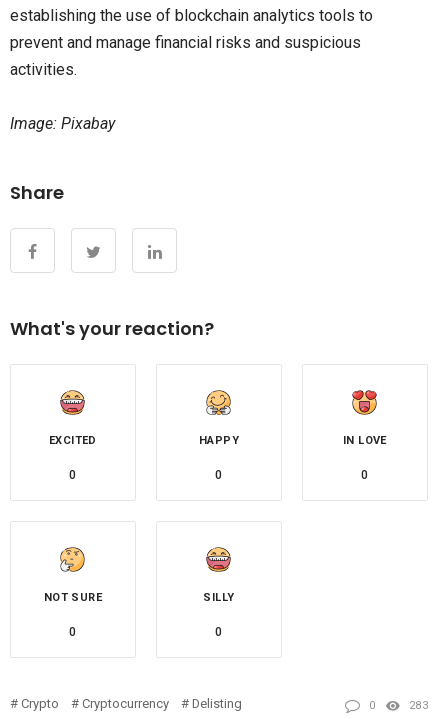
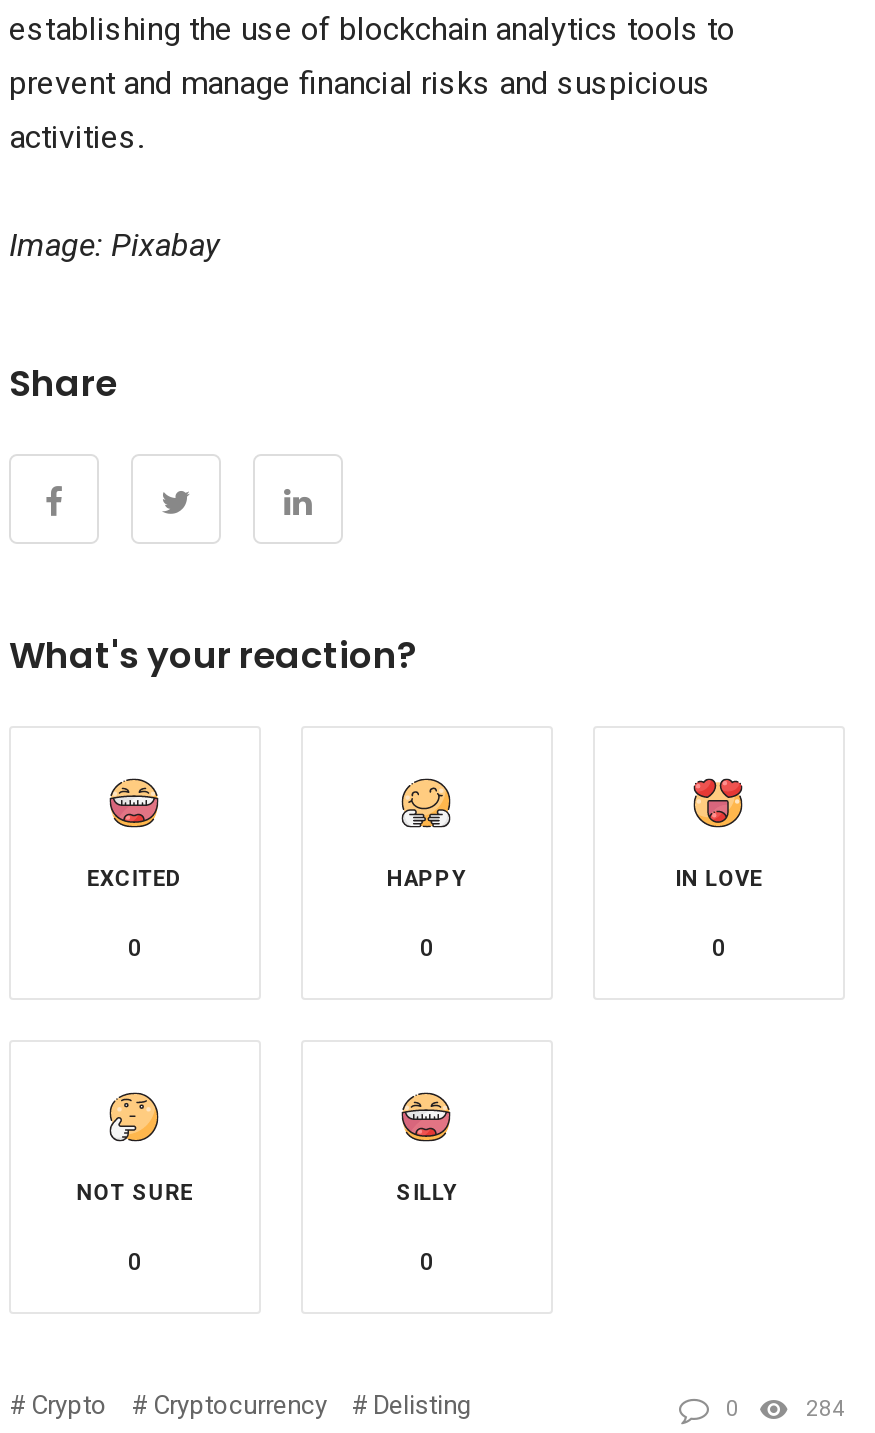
[408,699,428,712] 283 -> [806,1396,845,1422] 284

